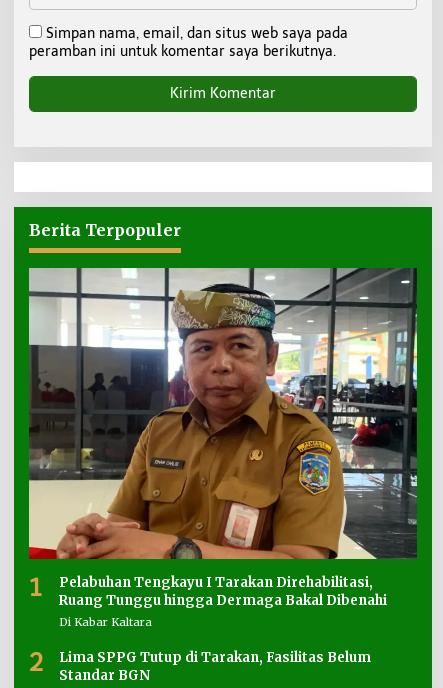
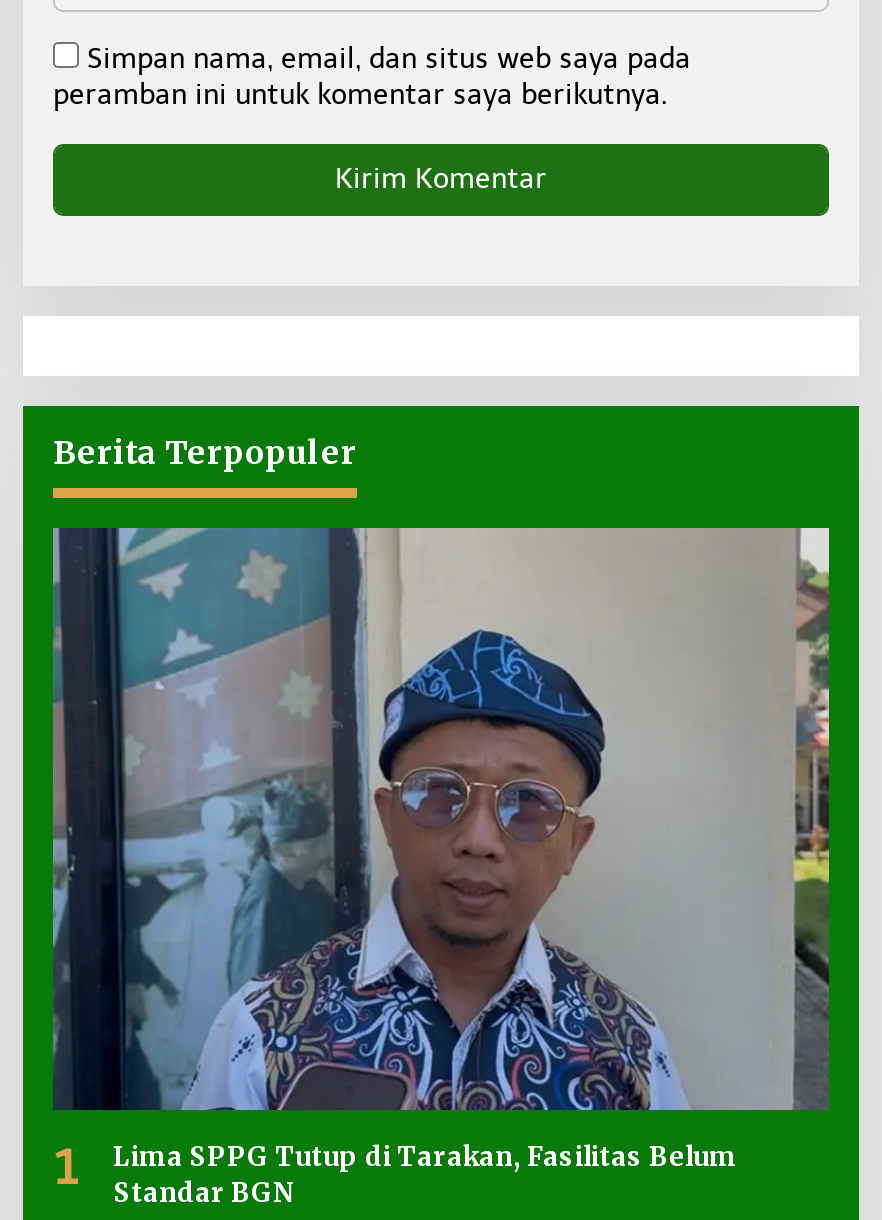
[28,267,418,560] [image] -> [51,526,831,1112] [image]
[29,574,387,677] Pelabuhan Tengkayu I Tarakan Direhabilitasi, | Ruang Tunggu hingga Dermaga Bakal Dibenahi | Di Kabar Kaltara | 2 -> none

